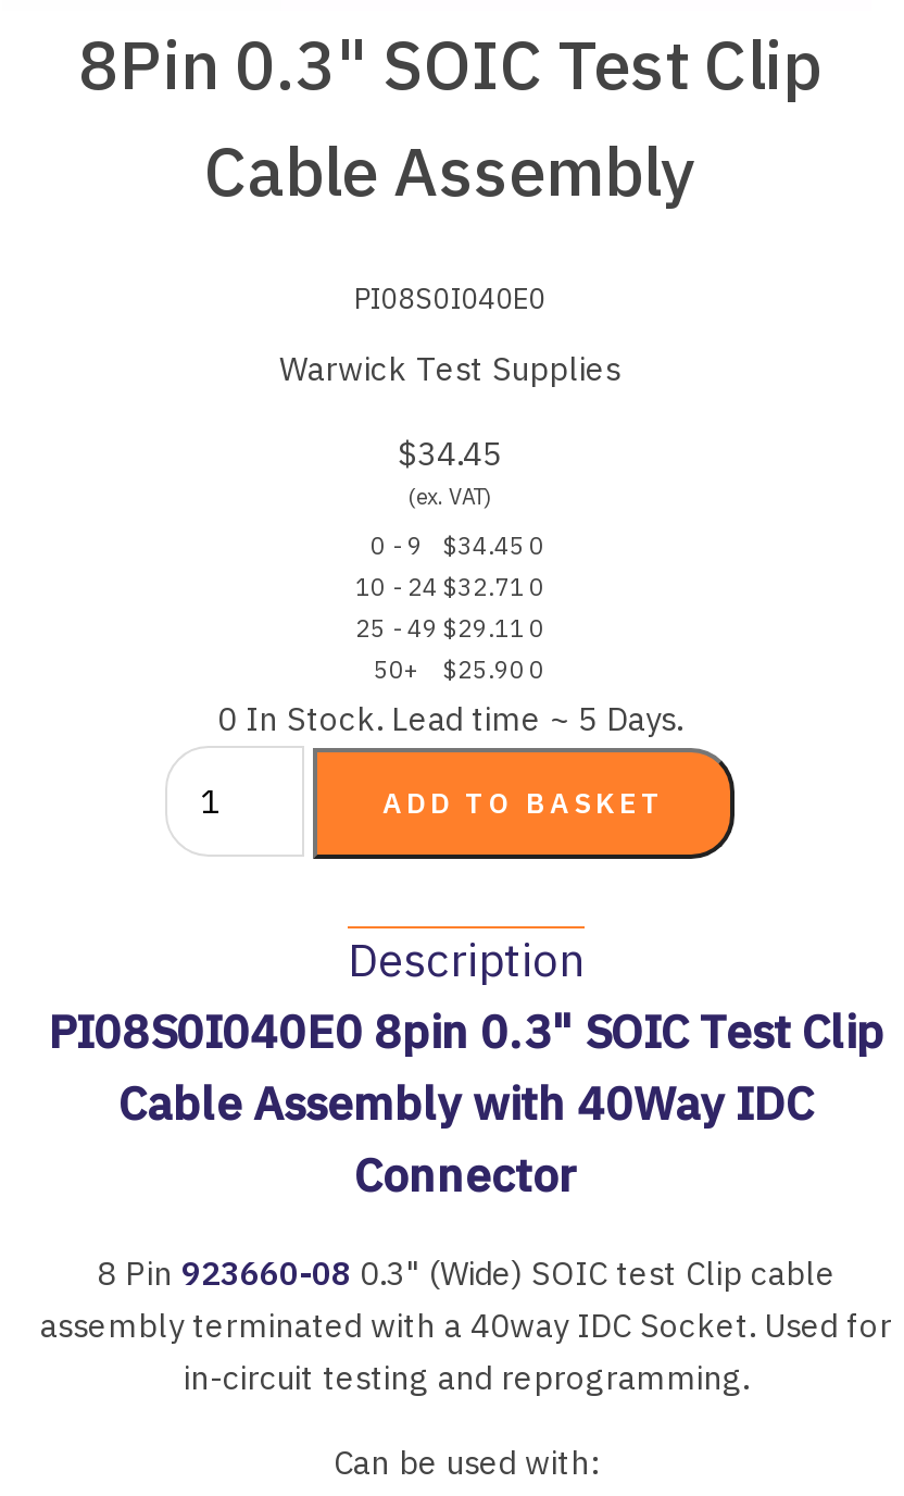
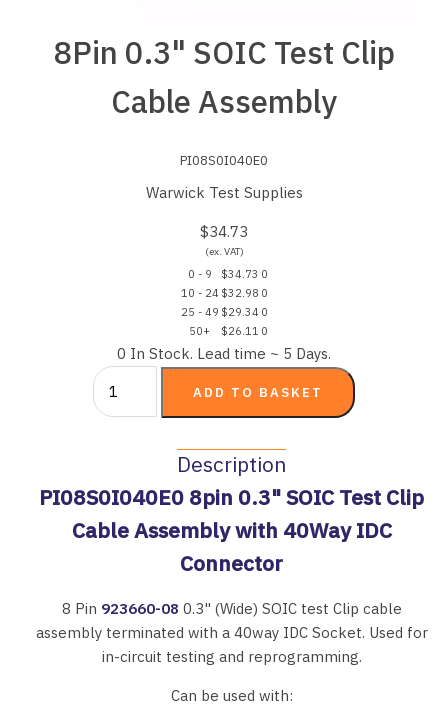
[398,433,502,474] $34.45 -> [200,222,248,241] $34.73
[371,531,544,561] 0 - 9 $34.45 0 -> [187,267,267,281] 0 - 9 $34.73 0
[355,572,544,603] 10 - 24 $32.71 0 -> [180,286,267,300] 10 - 24 $32.98 0
[355,614,544,644] 25 - 49 $29.11 0 -> [180,305,267,319] 25 - 49 $29.34 0
[374,655,544,685] 50+ $25.90 0 -> [189,324,267,338] 50+ $26.11 0

